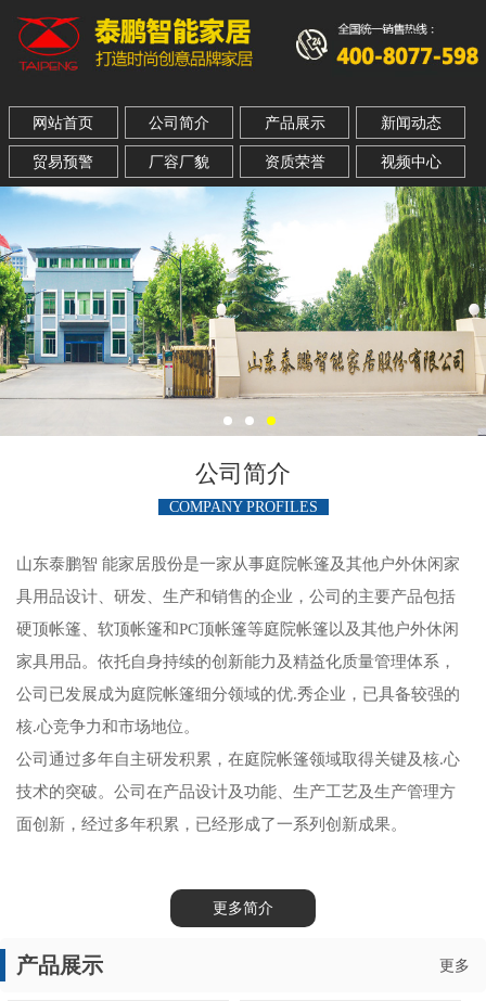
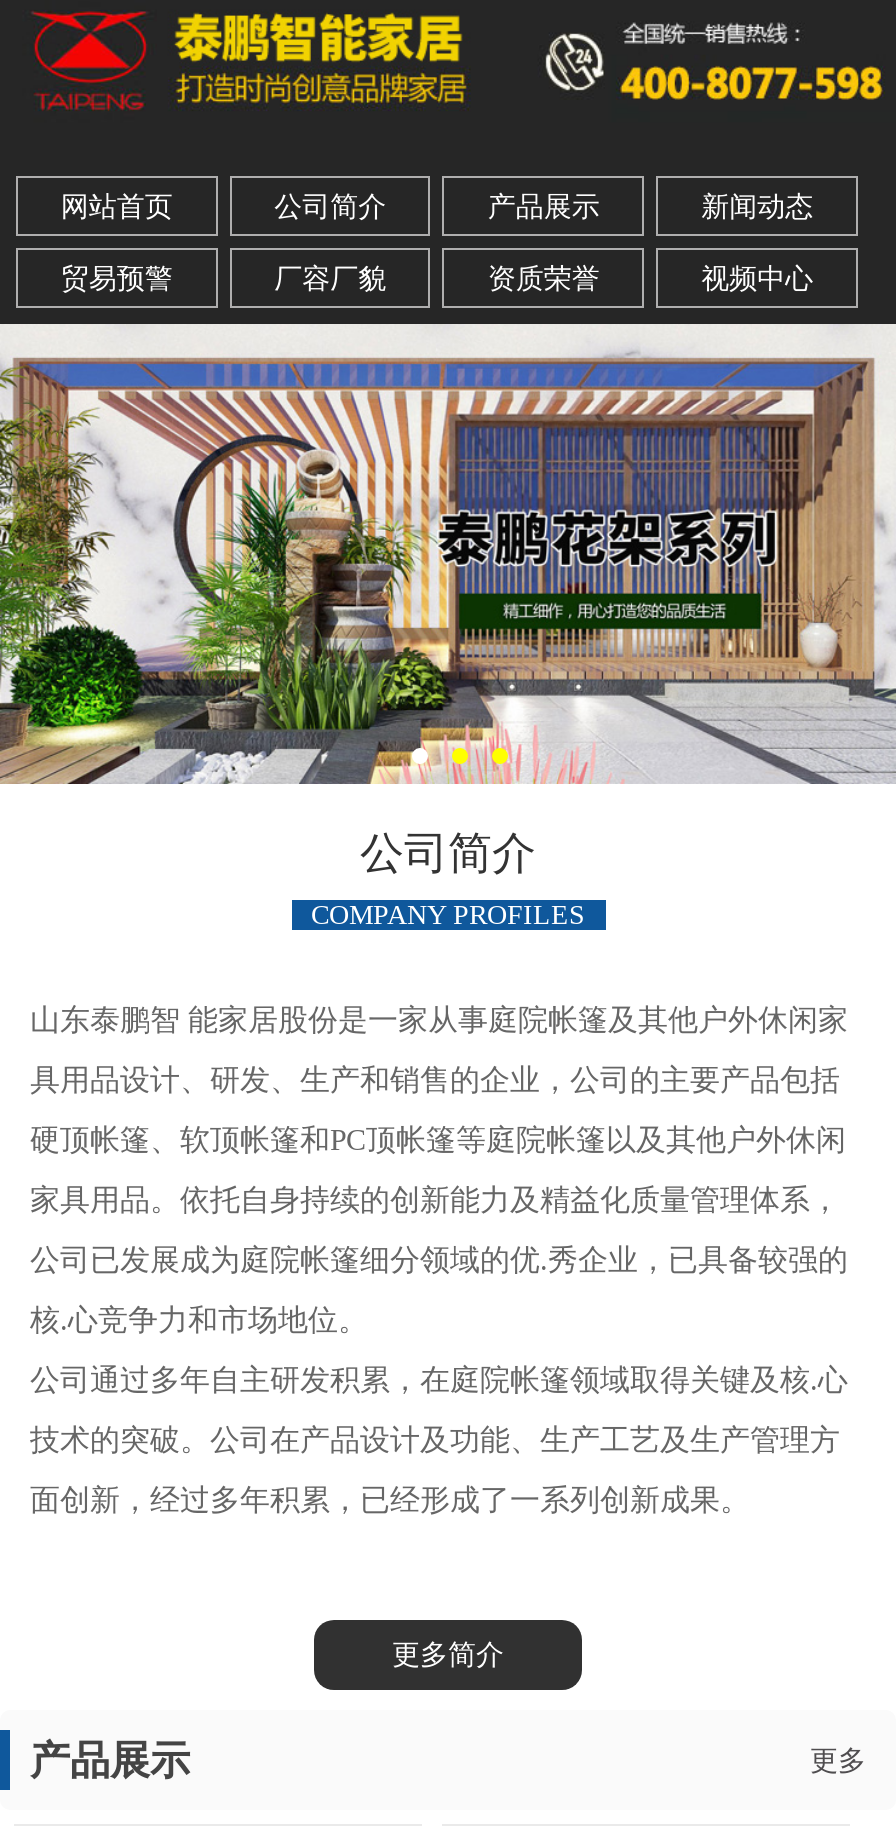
[3,185,483,436] [image] -> [6,322,890,786] [image]

